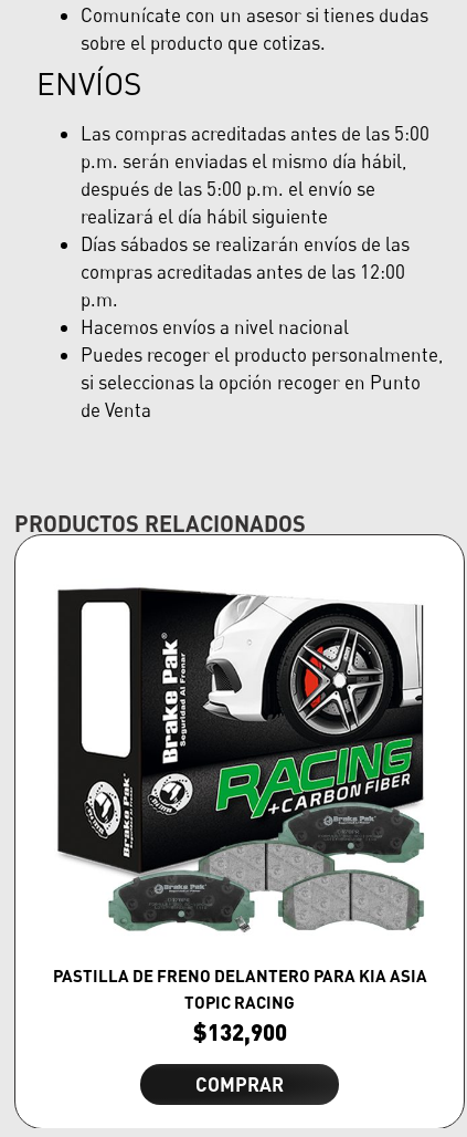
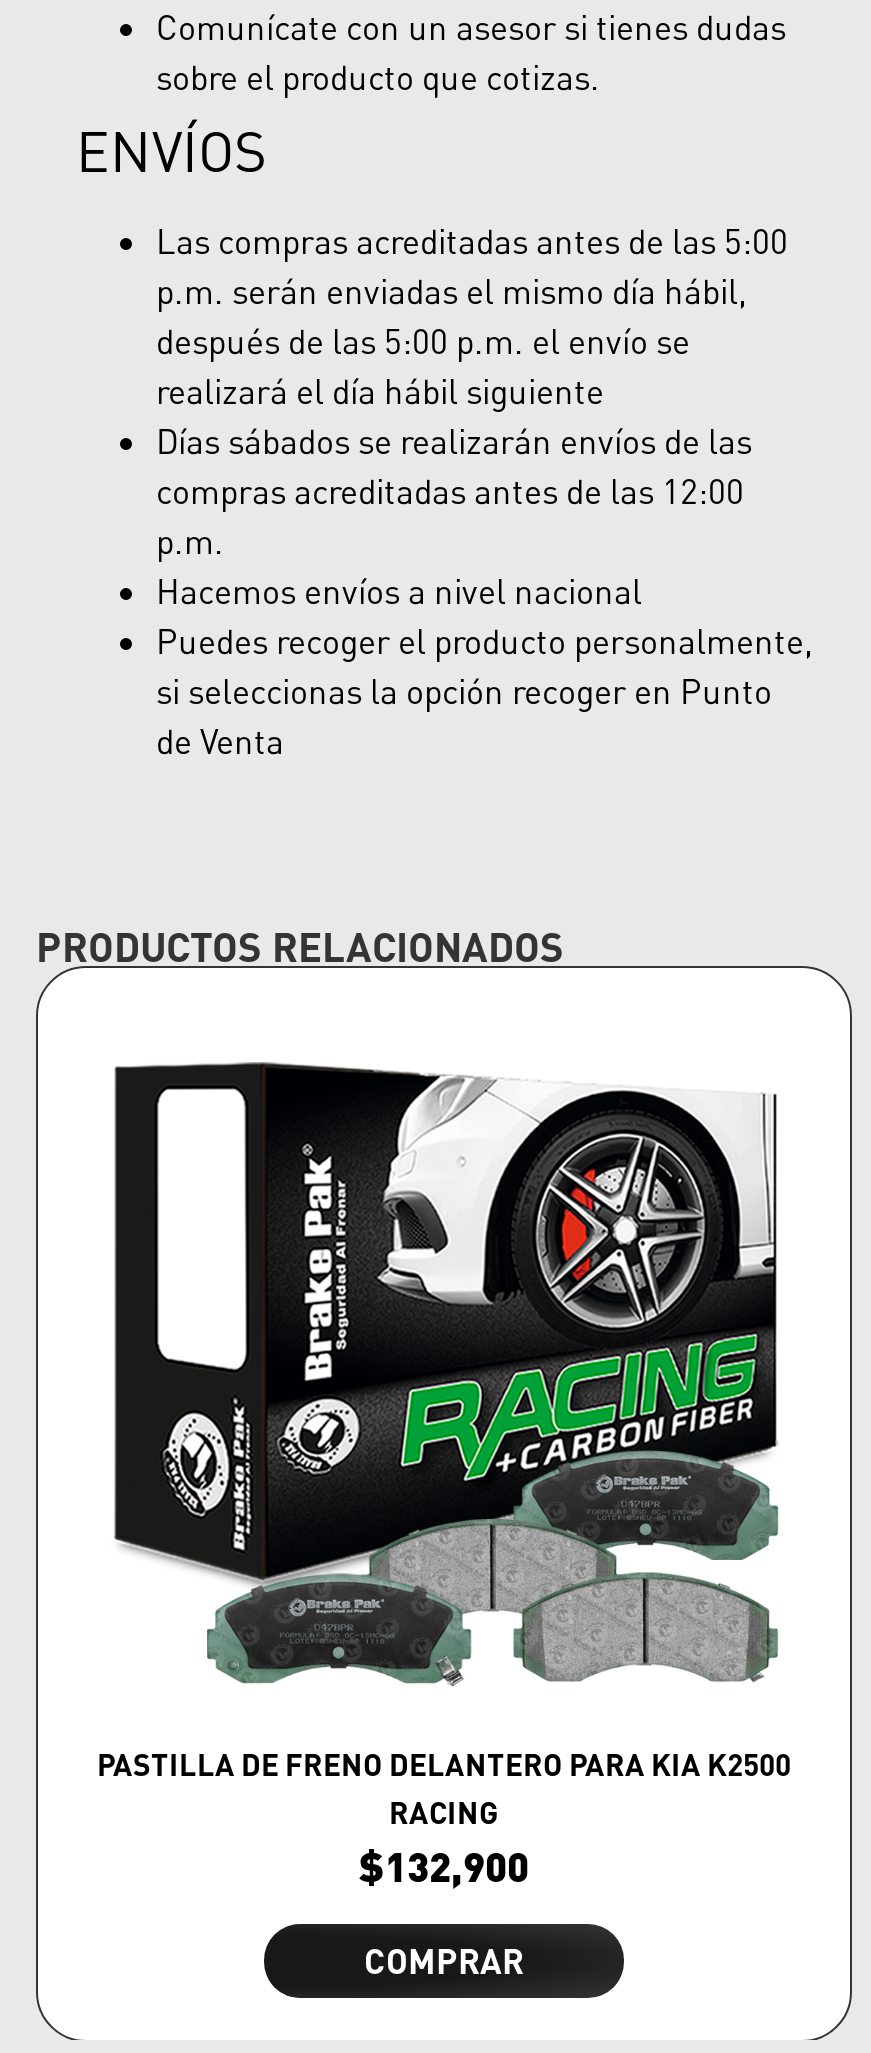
[52,966,427,1012] PASTILLA DE FRENO DELANTERO PARA KIA ASIA | TOPIC RACING -> [97,1746,791,1830] PASTILLA DE FRENO DELANTERO PARA KIA K2500 | RACING

